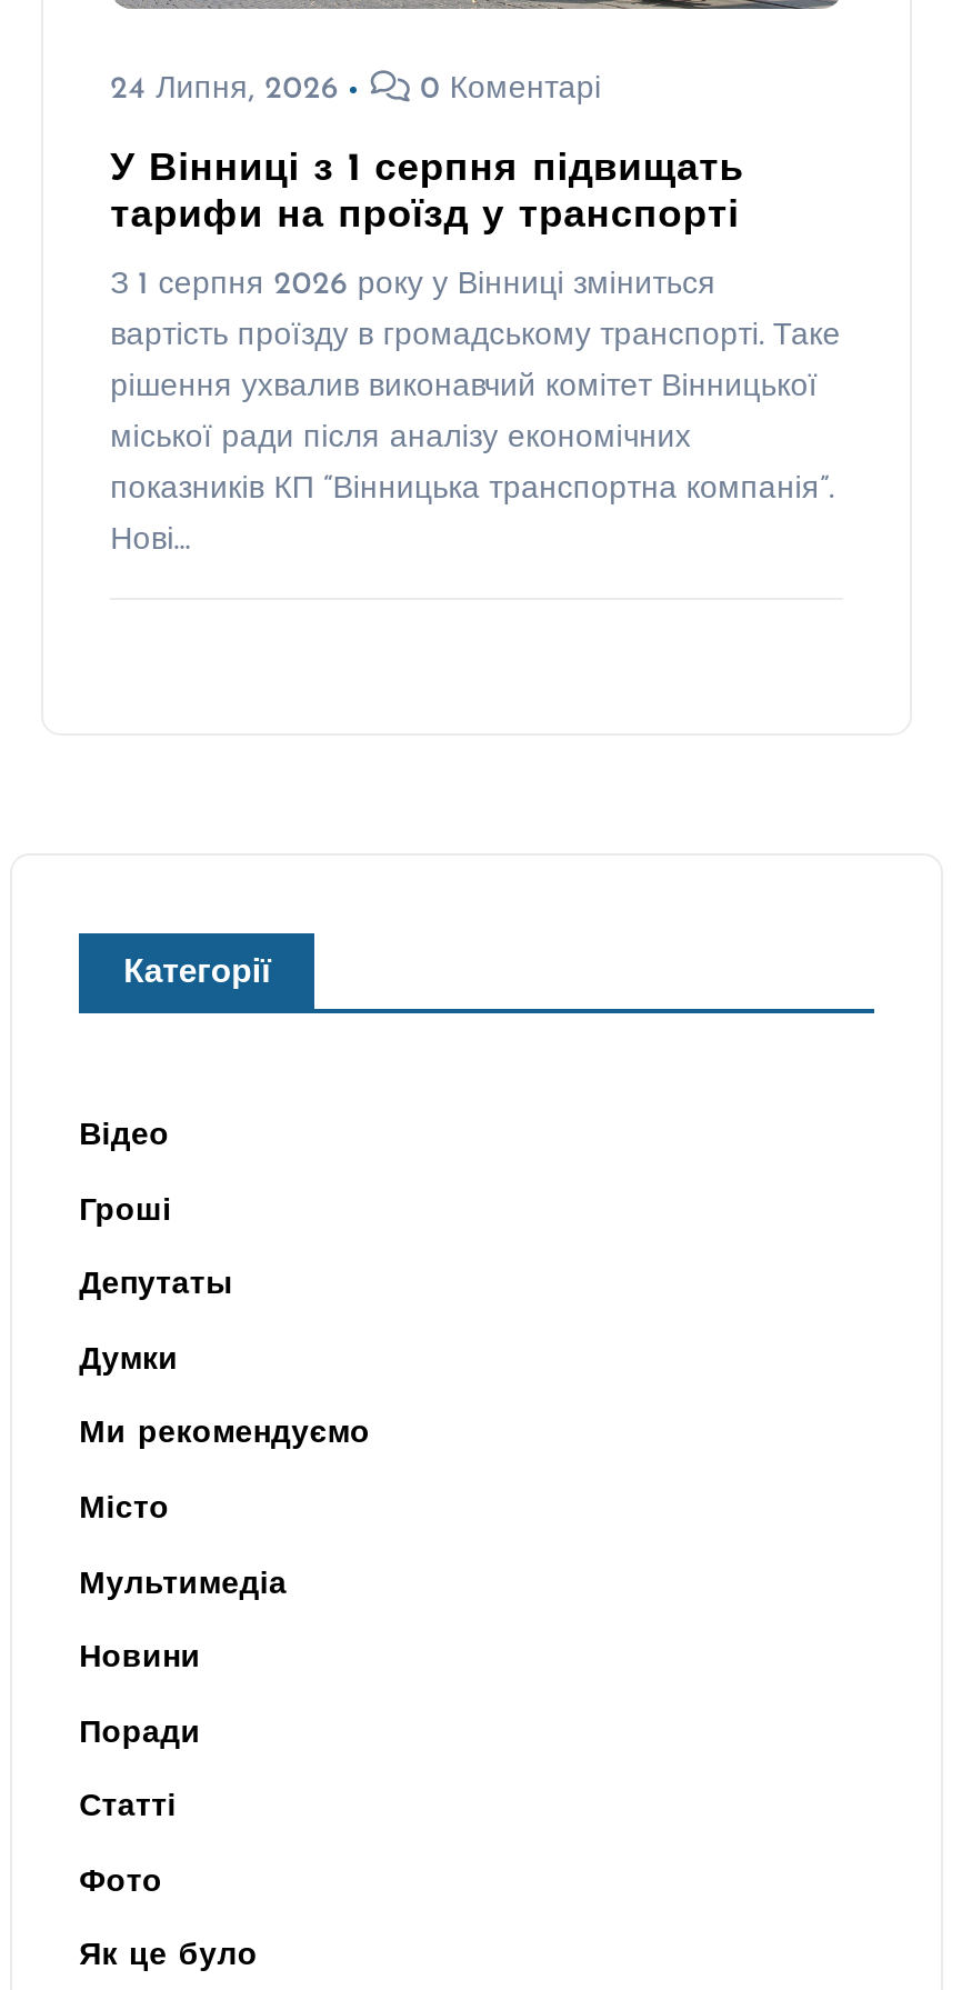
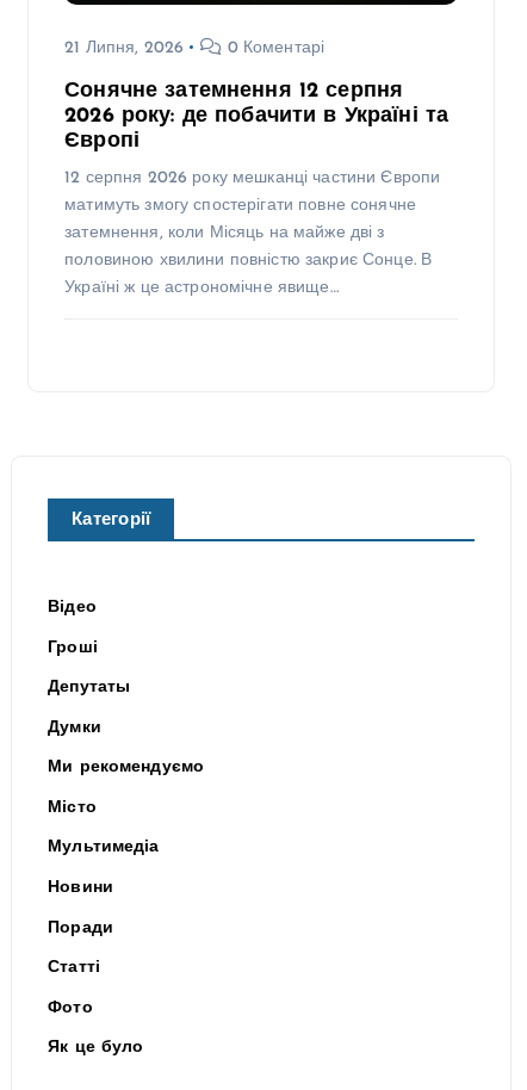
[110,72,339,106] 24 Липня, 2026 -> [65,39,184,57] 21 Липня, 2026
[110,150,841,557] У Вінниці з 1 серпня підвищать | тарифи на проїзд у транспорті | З 1 серпня 2026 року у Вінниці зміниться | вартість проїзду в громадському транспорті. Таке | рішення ухвалив виконавчий комітет Вінницької | міської ради після аналізу економічних | показників КП “Вінницька транспортна компанія”. | Нові… -> [65,81,448,297] Сонячне затемнення 12 серпня | 2026 року: де побачити в Україні та | Європі | 12 серпня 2026 року мешканці частини Європи | матимуть змогу спостерігати повне сонячне | затемнення, коли Місяць на майже дві з | половиною хвилини повністю закриє Сонце. В | Україні ж це астрономічне явище…

